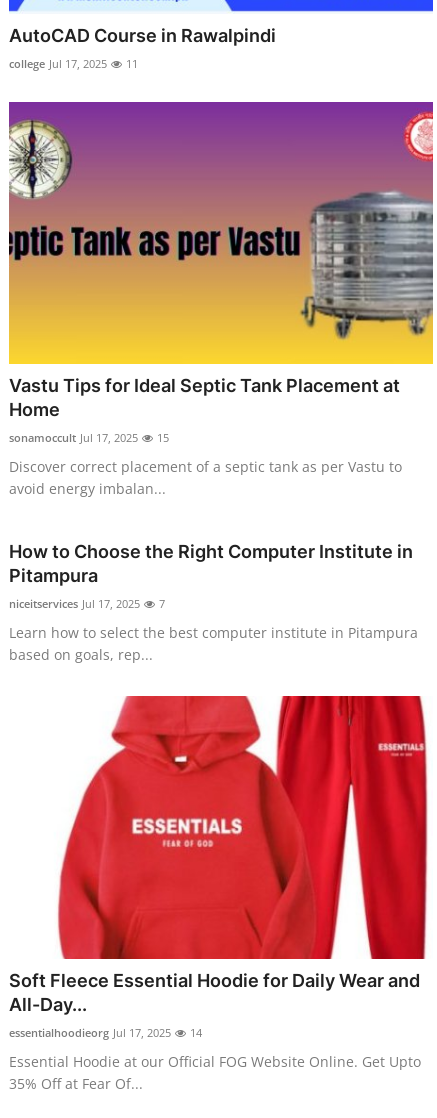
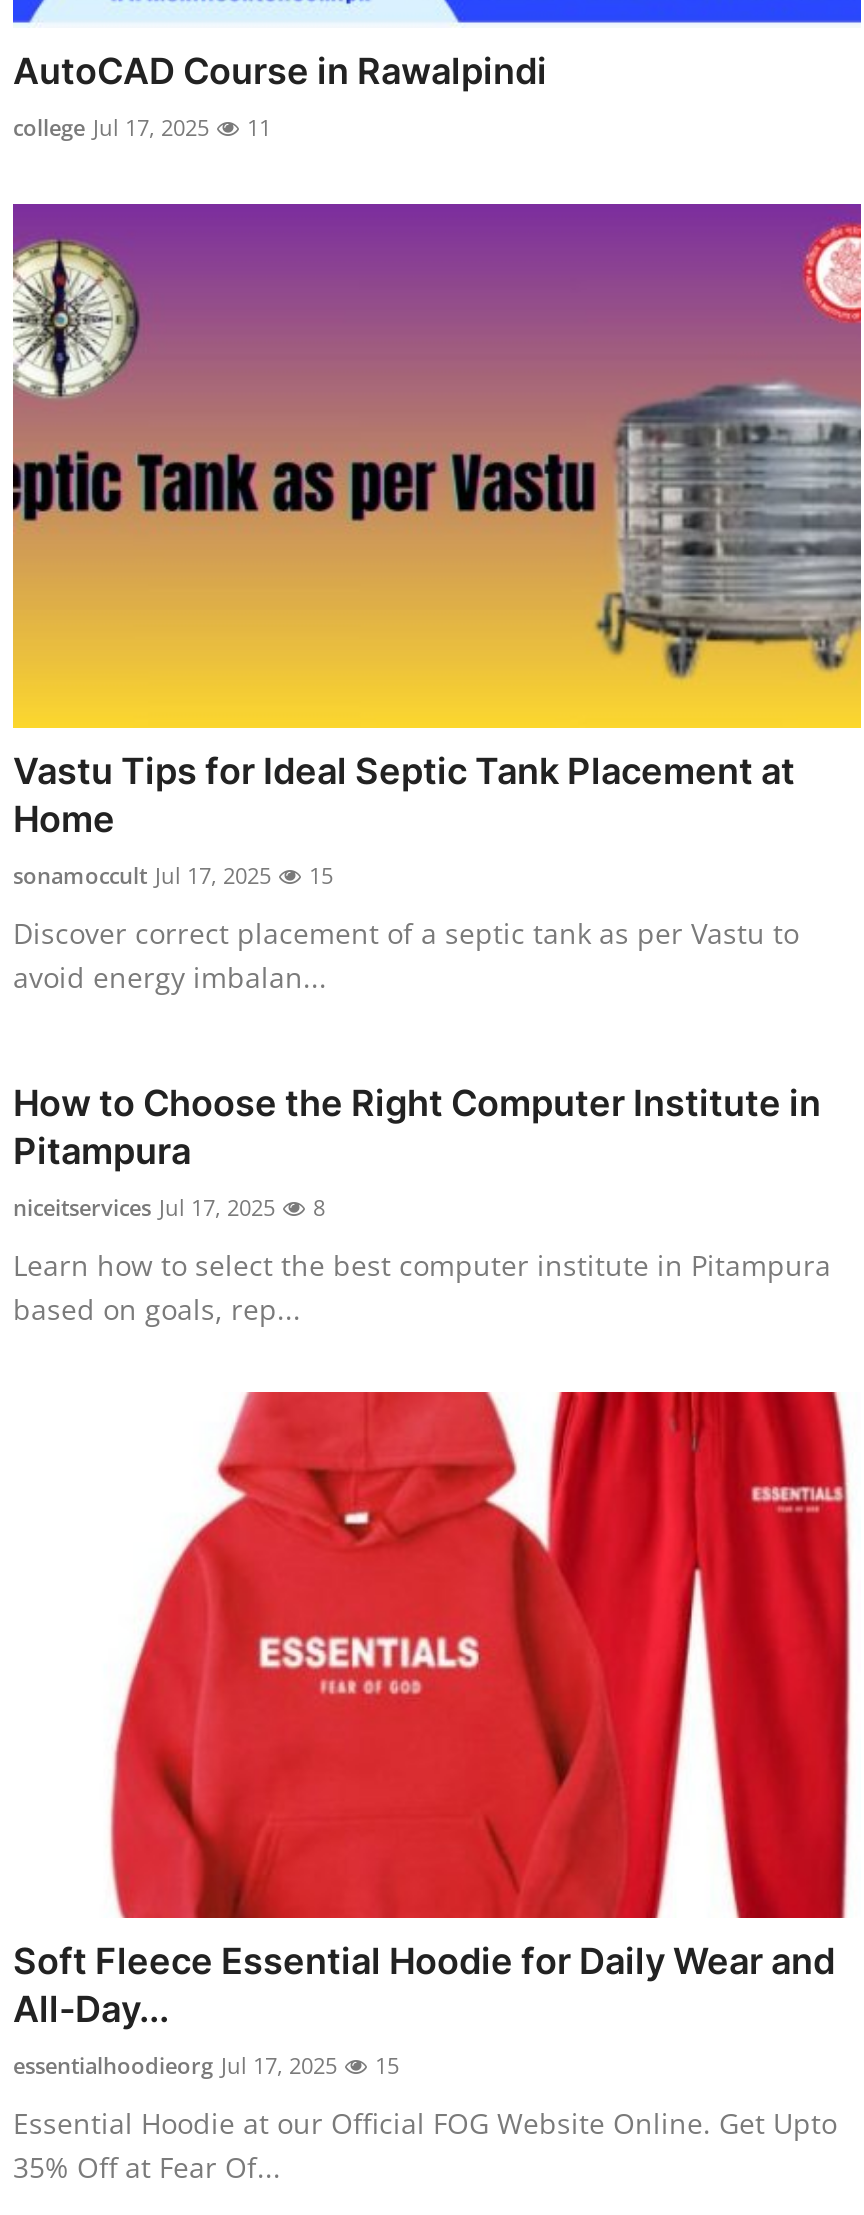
[9,596,165,611] niceitservices Jul 17, 2025 7 -> [13,1193,325,1223] niceitservices Jul 17, 2025 8
[9,1025,202,1040] essentialhoodieorg Jul 17, 2025 14 -> [13,2050,399,2080] essentialhoodieorg Jul 17, 2025 15

